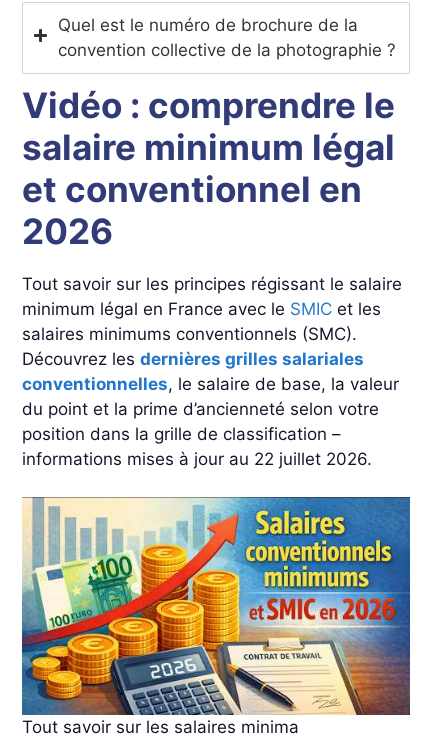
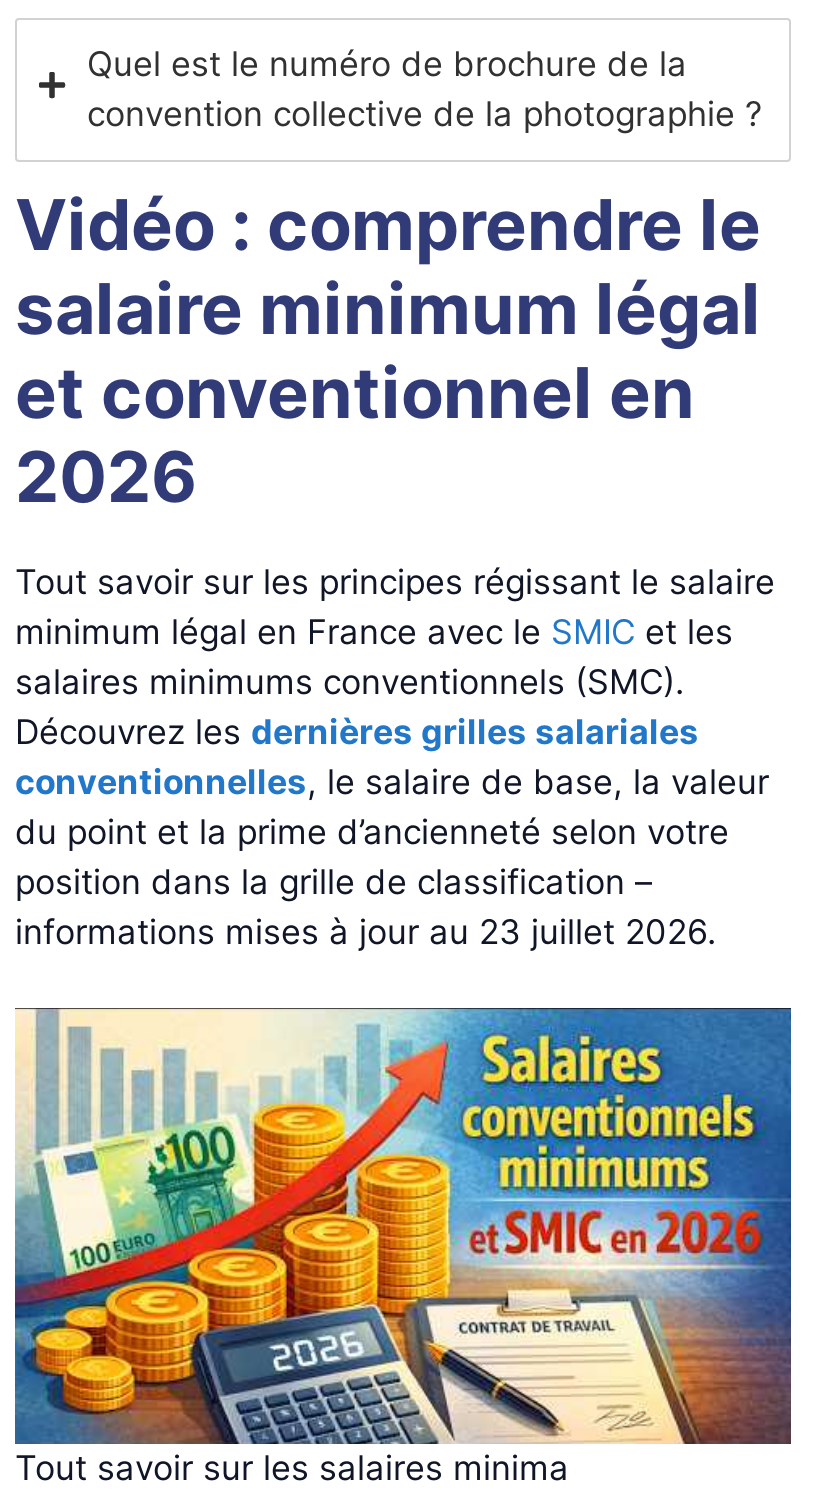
[22,448,372,468] informations mises à jour au 22 juillet 2026. -> [15,911,717,951] informations mises à jour au 23 juillet 2026.

